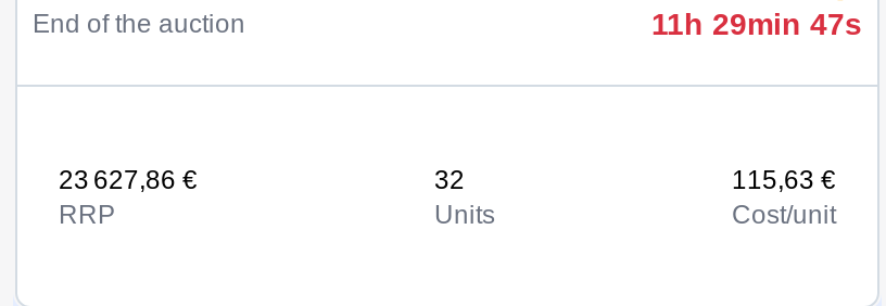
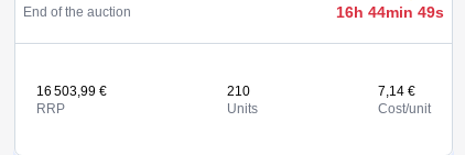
[651,6,862,41] 11h 29min 47s -> [336,3,444,21] 16h 44min 49s
[59,165,198,195] 23 627,86 € -> [36,83,107,99] 16 503,99 €
[434,165,465,195] 32 -> [227,83,250,99] 210
[732,165,836,195] 115,63 € -> [378,83,415,99] 7,14 €

